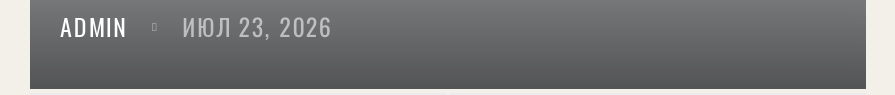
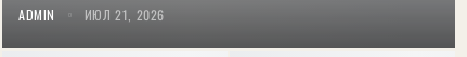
[60,9,332,43] ADMIN ИЮЛ 23, 2026 -> [18,5,165,23] ADMIN ИЮЛ 21, 2026

